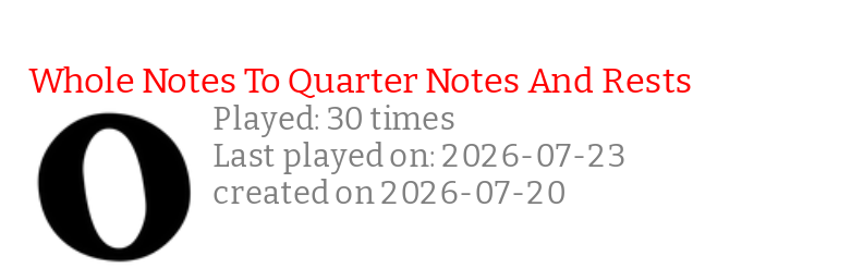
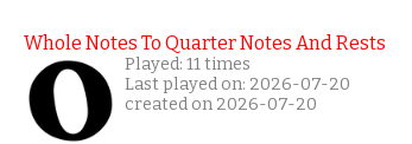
[213,101,455,138] Played: 30 times -> [124,54,250,74] Played: 11 times
[213,138,625,175] Last played on: 2026-07-23 -> [124,74,350,94] Last played on: 2026-07-20

